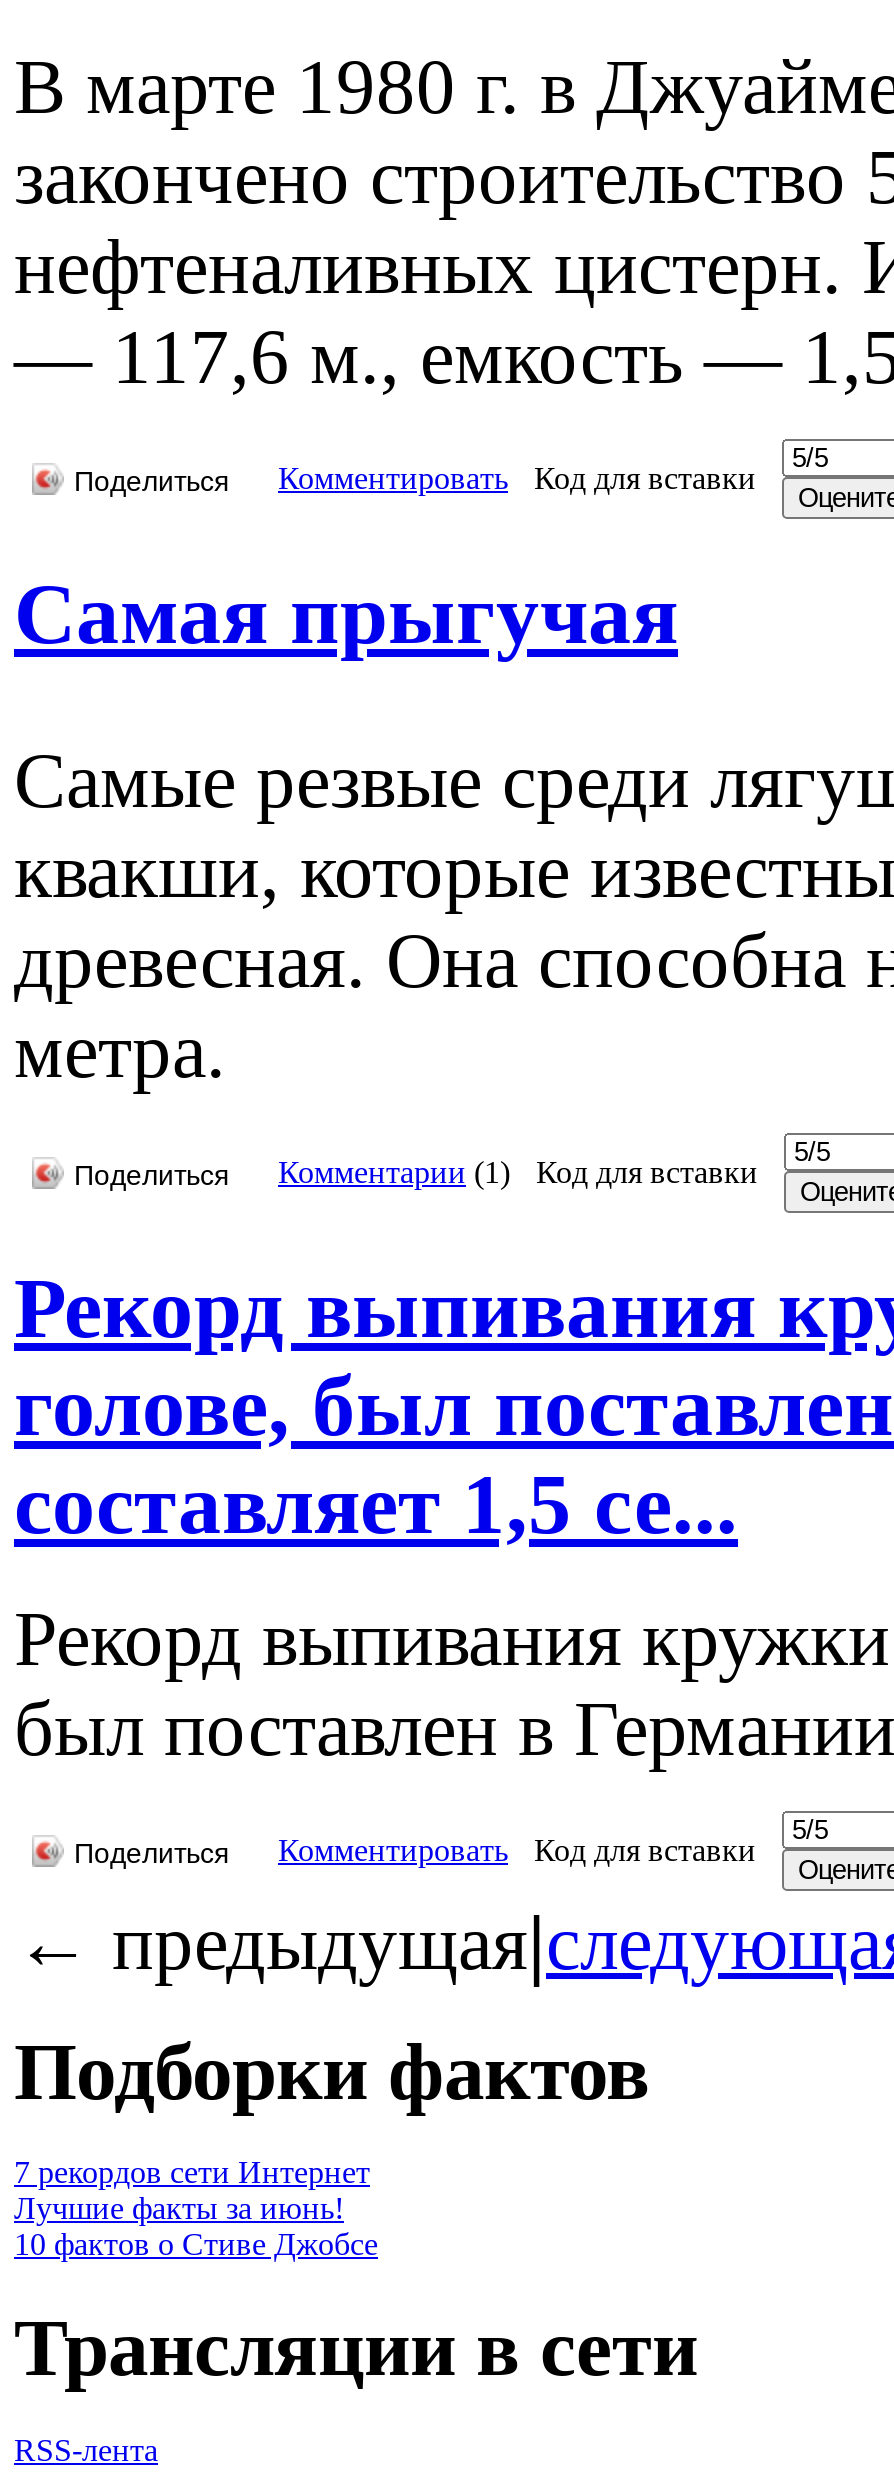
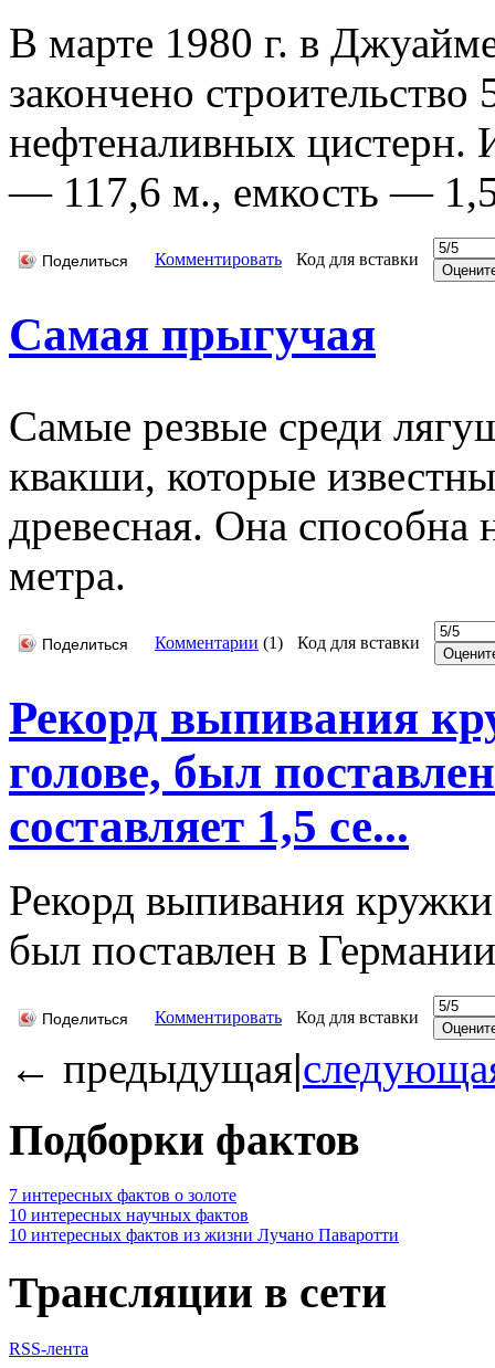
[14,2156,378,2262] 7 рекордов сети Интернет | Лучшие факты за июнь! | 10 фактов о Стиве Джобсе -> [9,1186,399,1245] 7 интересных фактов о золоте | 10 интересных научных фактов | 10 интересных фактов из жизни Лучано Паваротти

